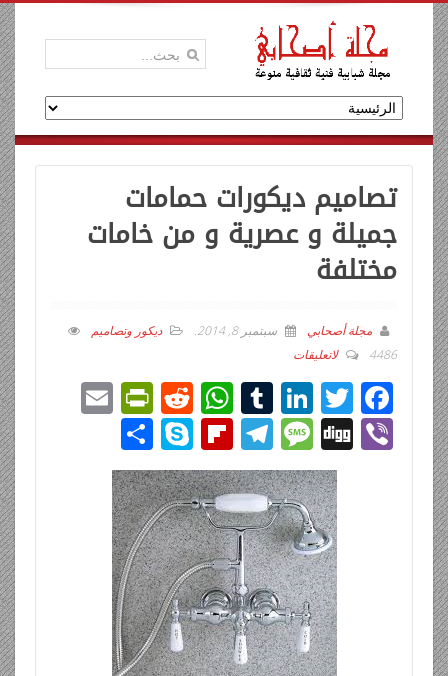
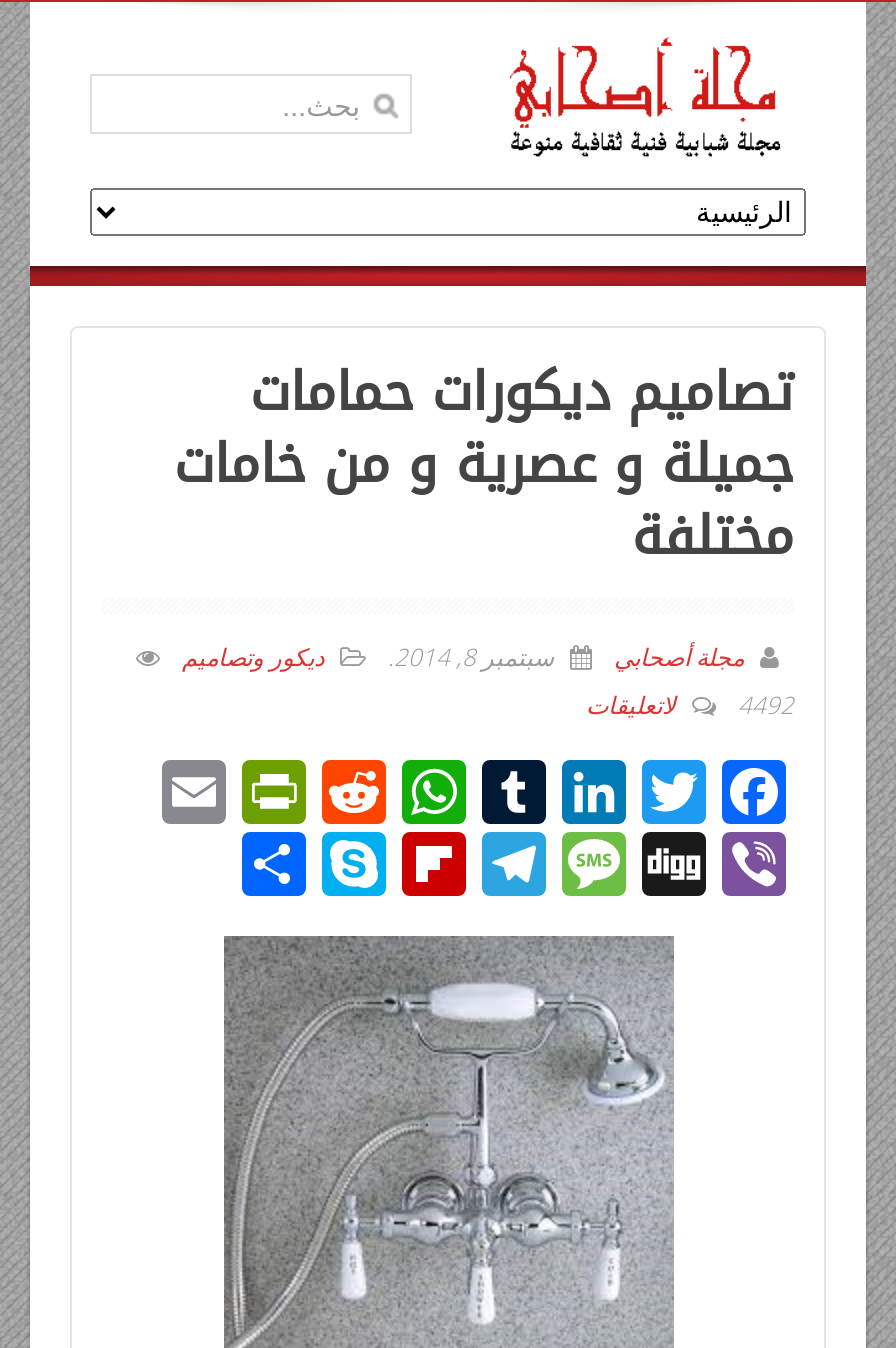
[293,345,397,362] 4486 لاتعليقات -> [586,687,794,721] 4492 لاتعليقات

